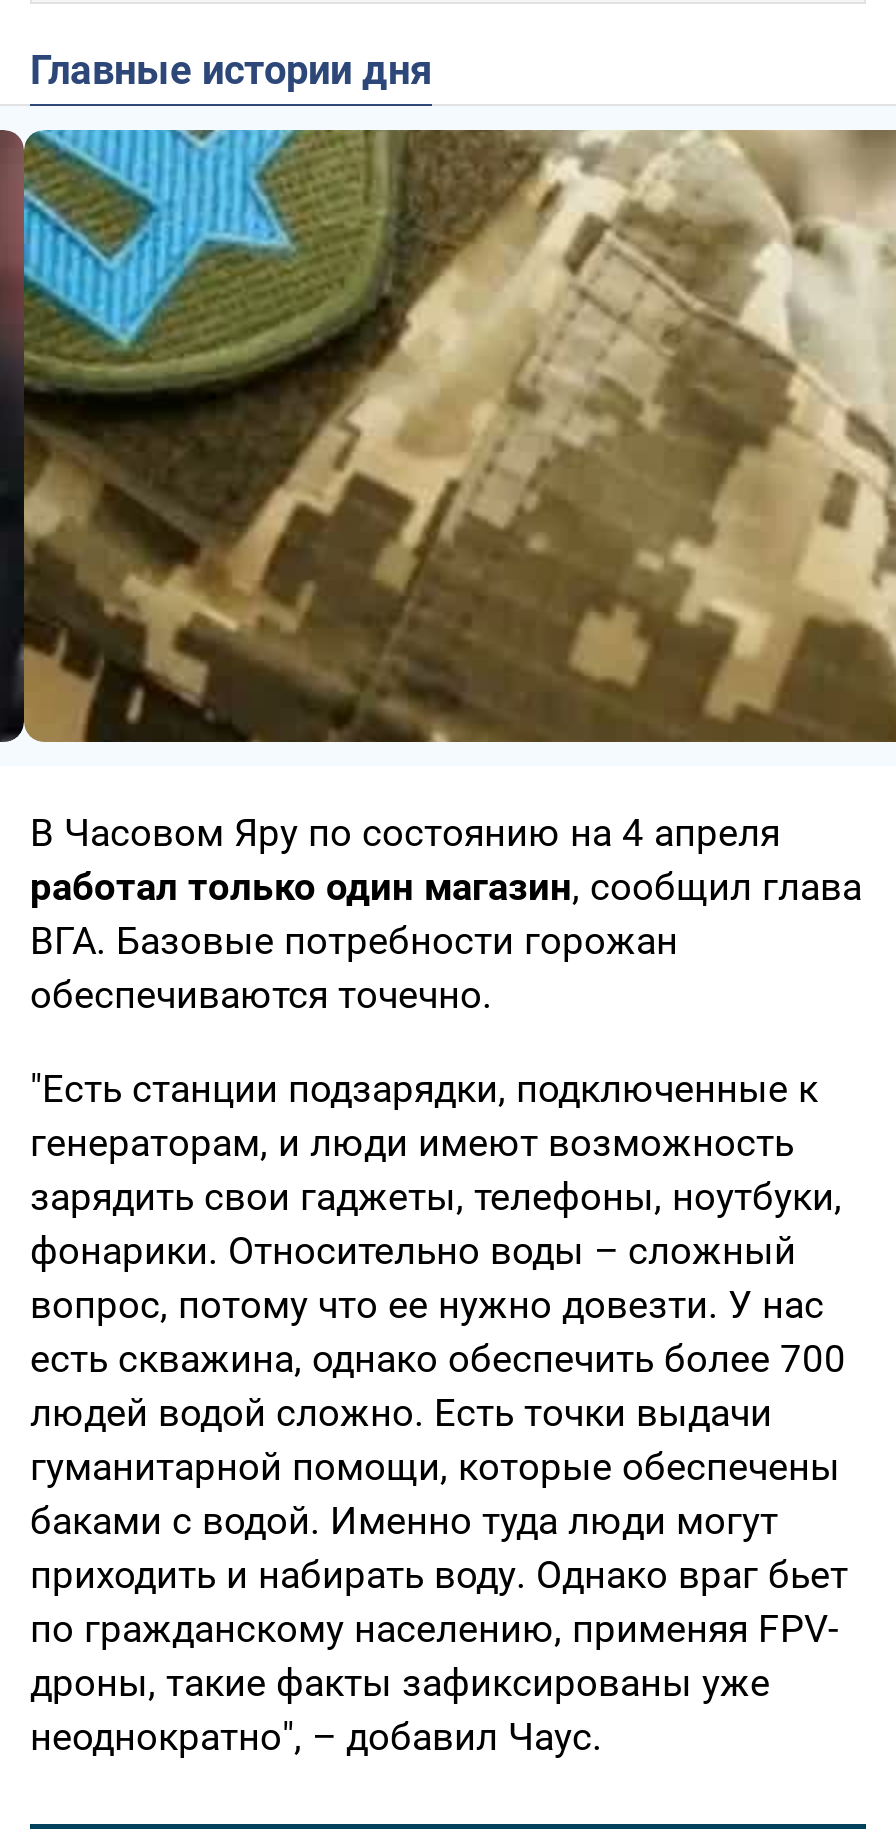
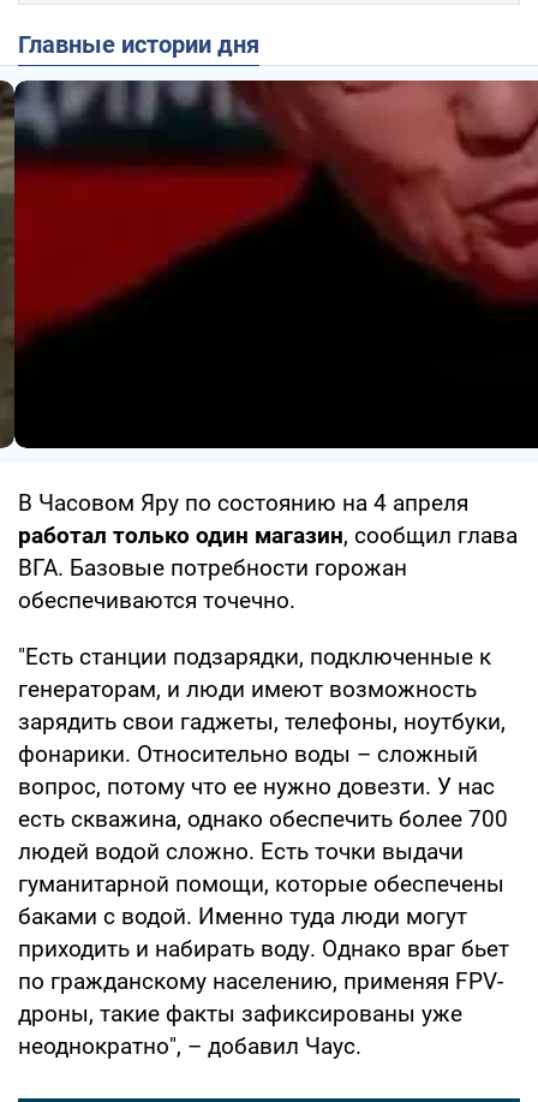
[6,128,890,744] [image] -> [4,79,534,449] [image]

